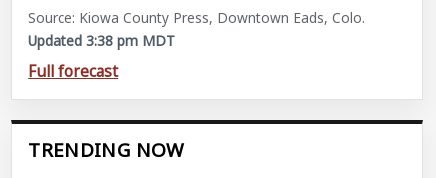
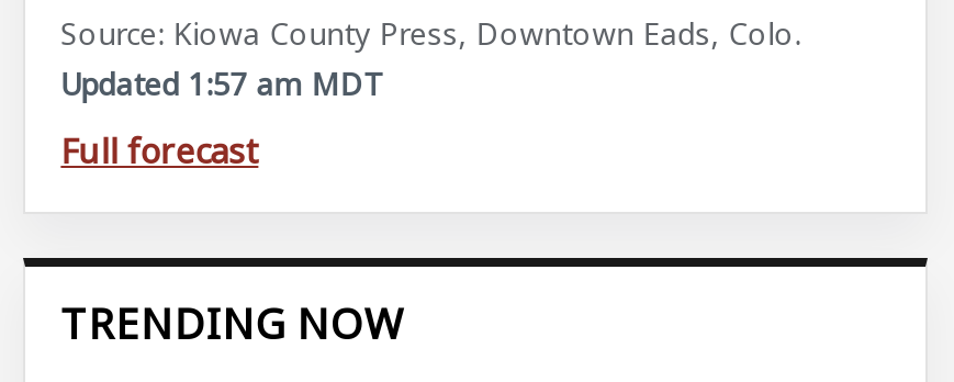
[28,31,175,50] Updated 3:38 pm MDT -> [61,62,384,103] Updated 1:57 am MDT

